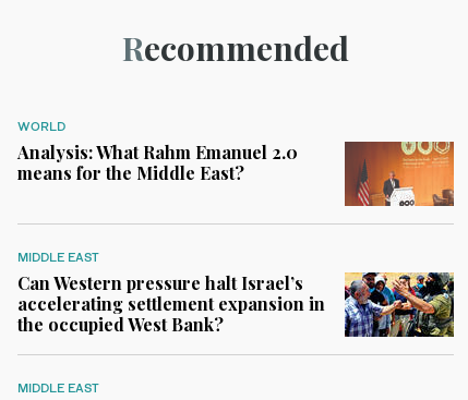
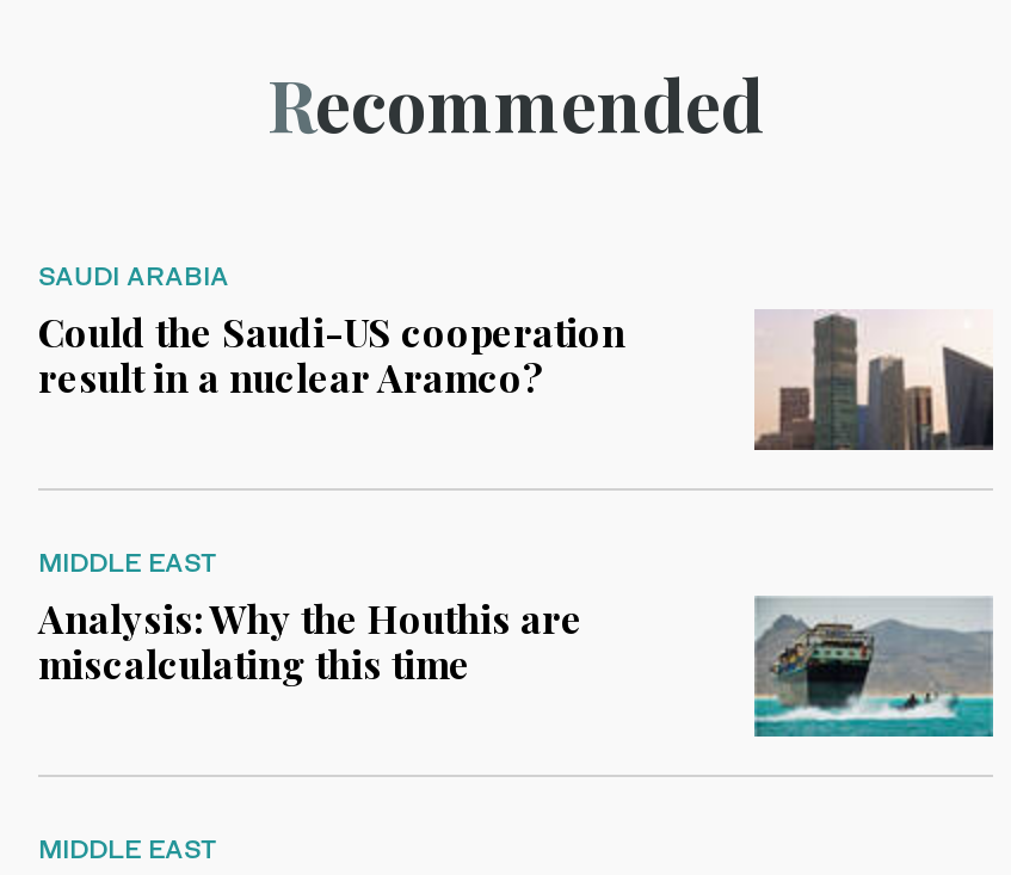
[17,119,298,184] WORLD | Analysis: What Rahm Emanuel 2.0 | means for the Middle East? -> [38,259,625,402] SAUDI ARABIA | Could the Saudi-US cooperation | result in a nuclear Aramco?
[344,141,455,207] [image] -> [754,309,995,452] [image]
[17,271,325,336] Can Western pressure halt Israel’s | accelerating settlement expansion in | the occupied West Bank? -> [38,593,582,689] Analysis: Why the Houthis are | miscalculating this time
[344,271,455,338] [image] -> [752,596,995,739] [image]

